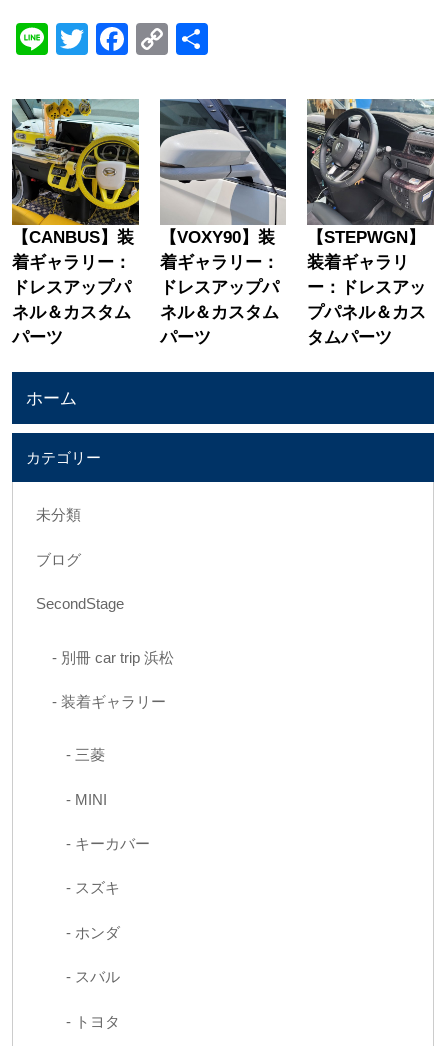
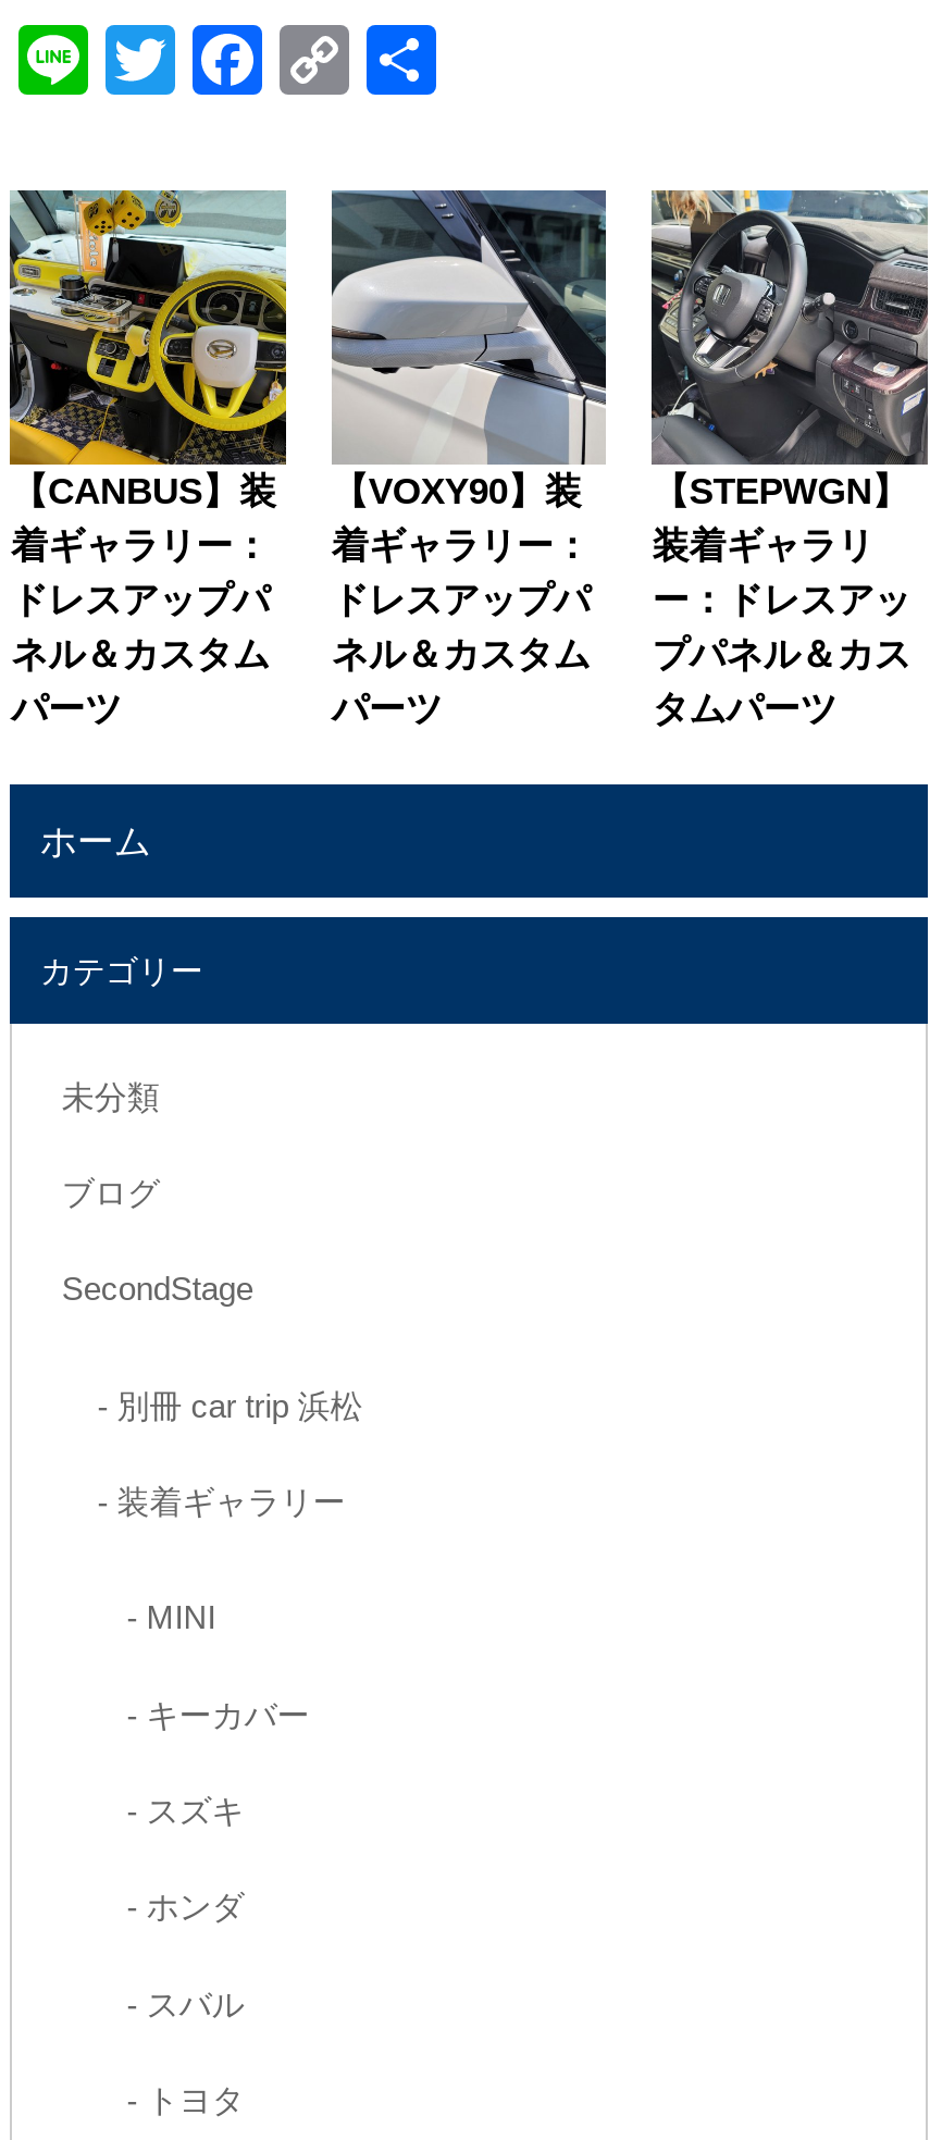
[75,746,105,763] 三菱 -> none

